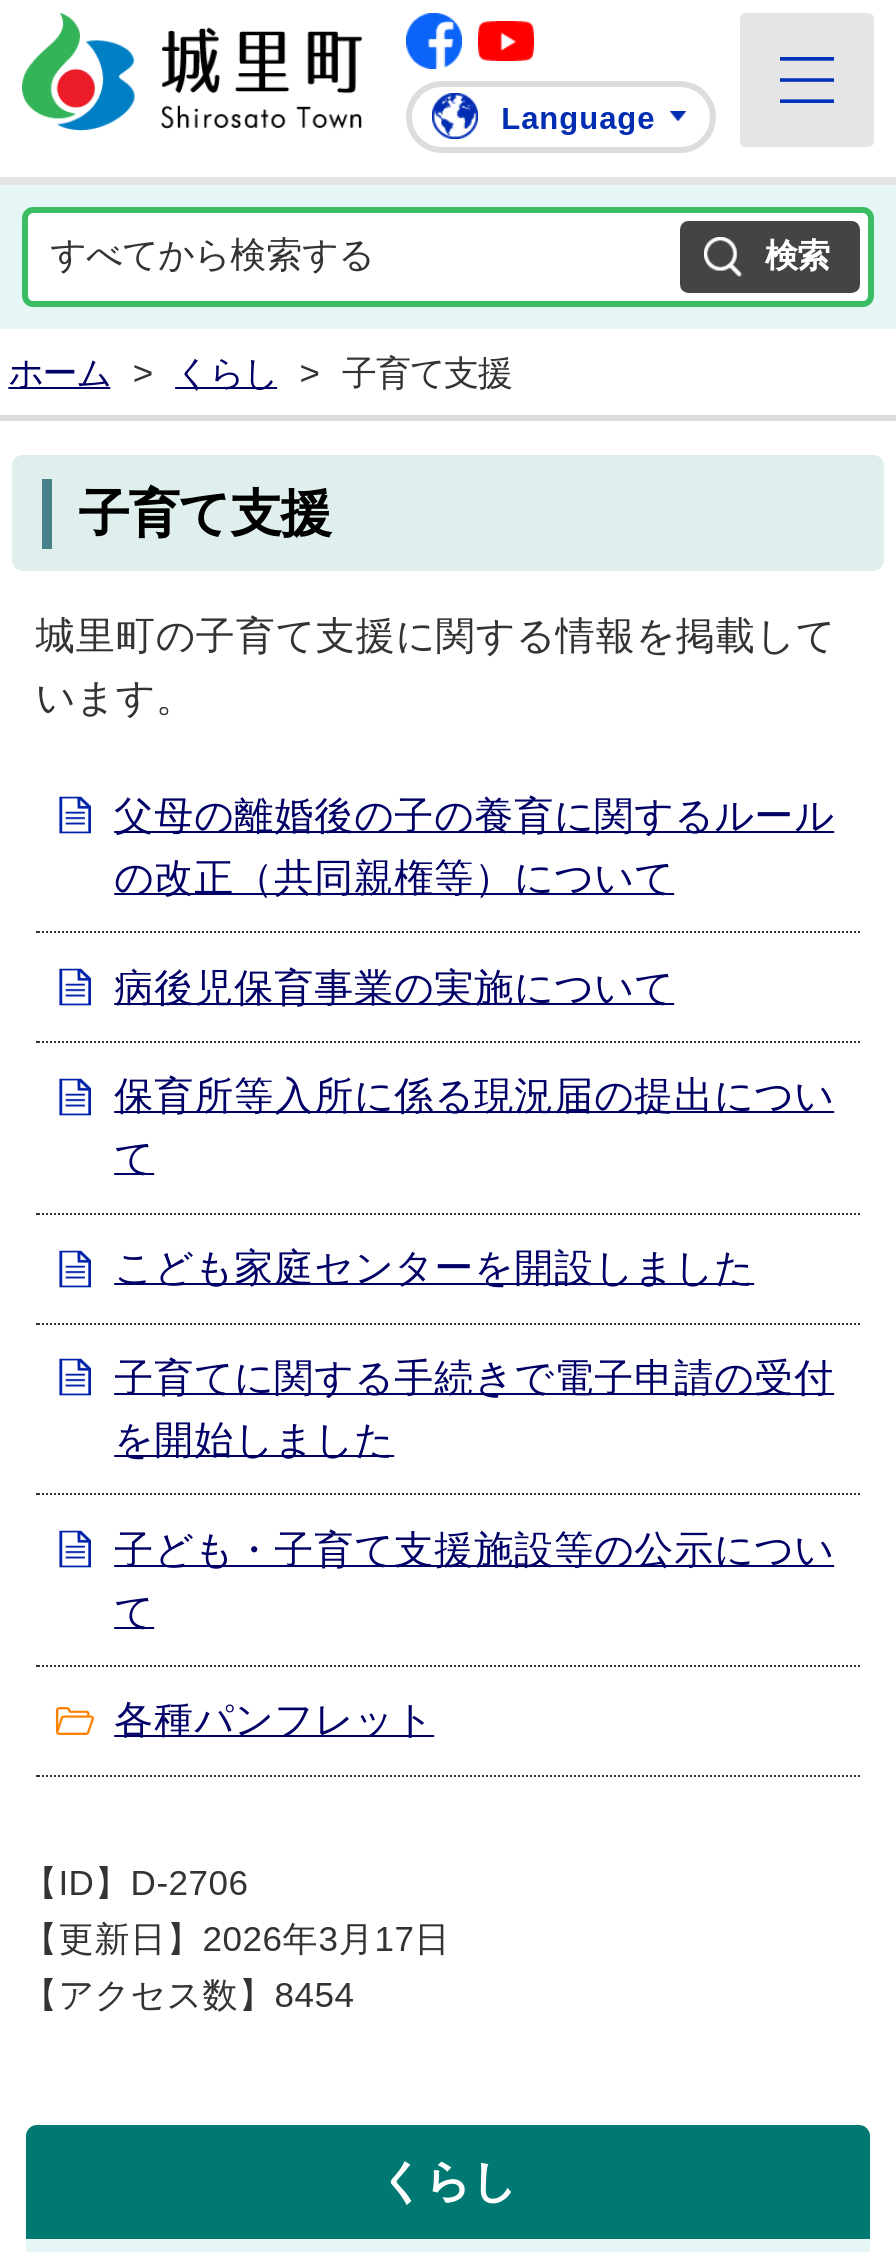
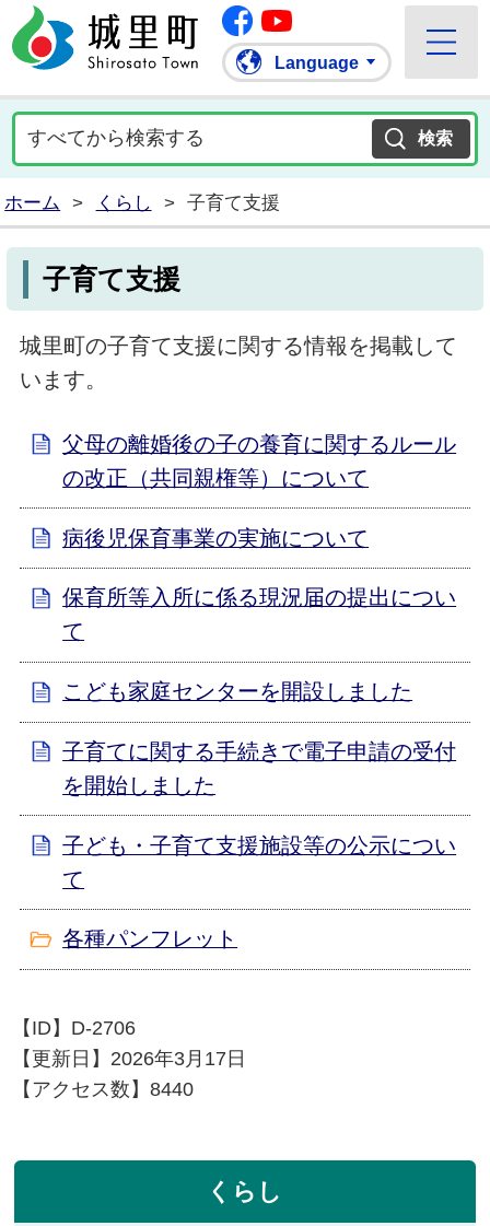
[22,1975,354,2015] 【アクセス数】8454 -> [12,1079,194,1100] 【アクセス数】8440

